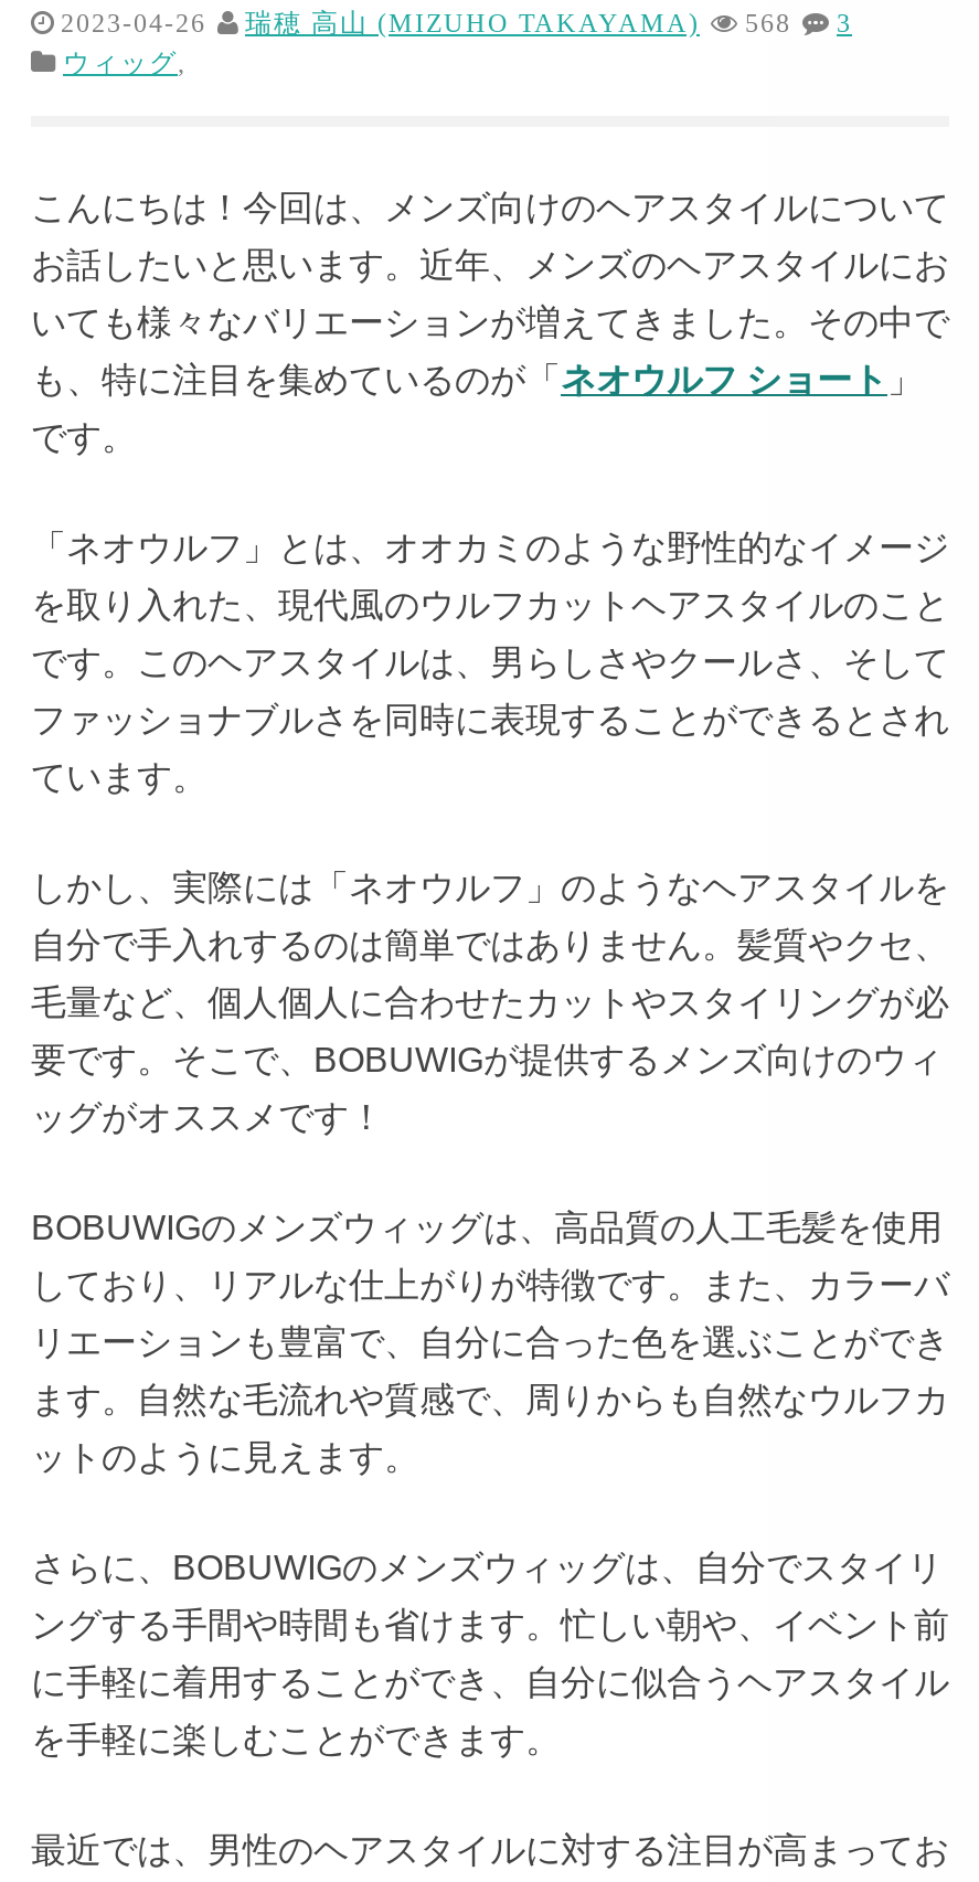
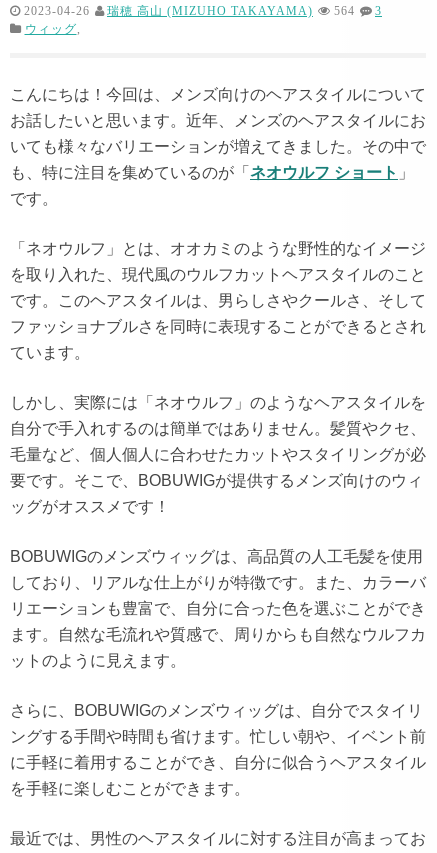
[61,10,852,36] 2023-04-26 瑞穂 高山 (MIZUHO TAKAYAMA) 568 3 -> [23,5,382,17] 2023-04-26 瑞穂 高山 (MIZUHO TAKAYAMA) 564 3

